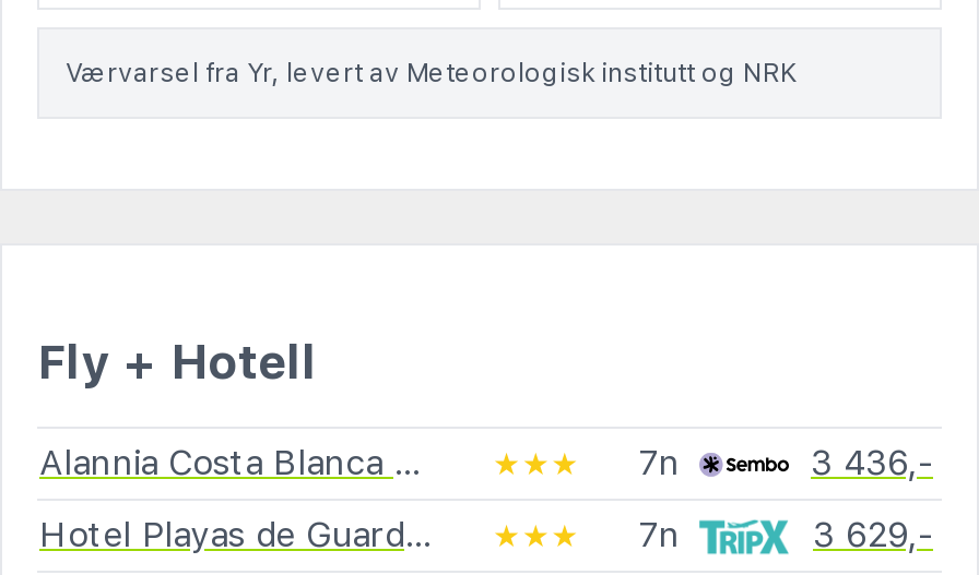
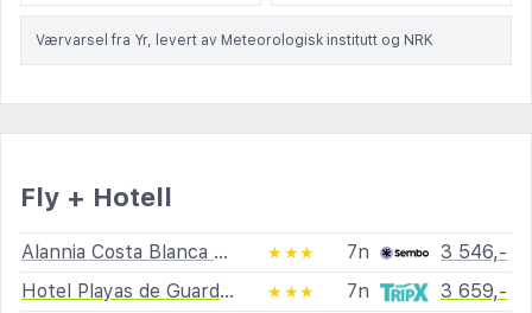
[811,441,933,483] 3 436,- -> [441,240,507,263] 3 546,-
[813,513,933,555] 3 629,- -> [441,279,507,302] 3 659,-

